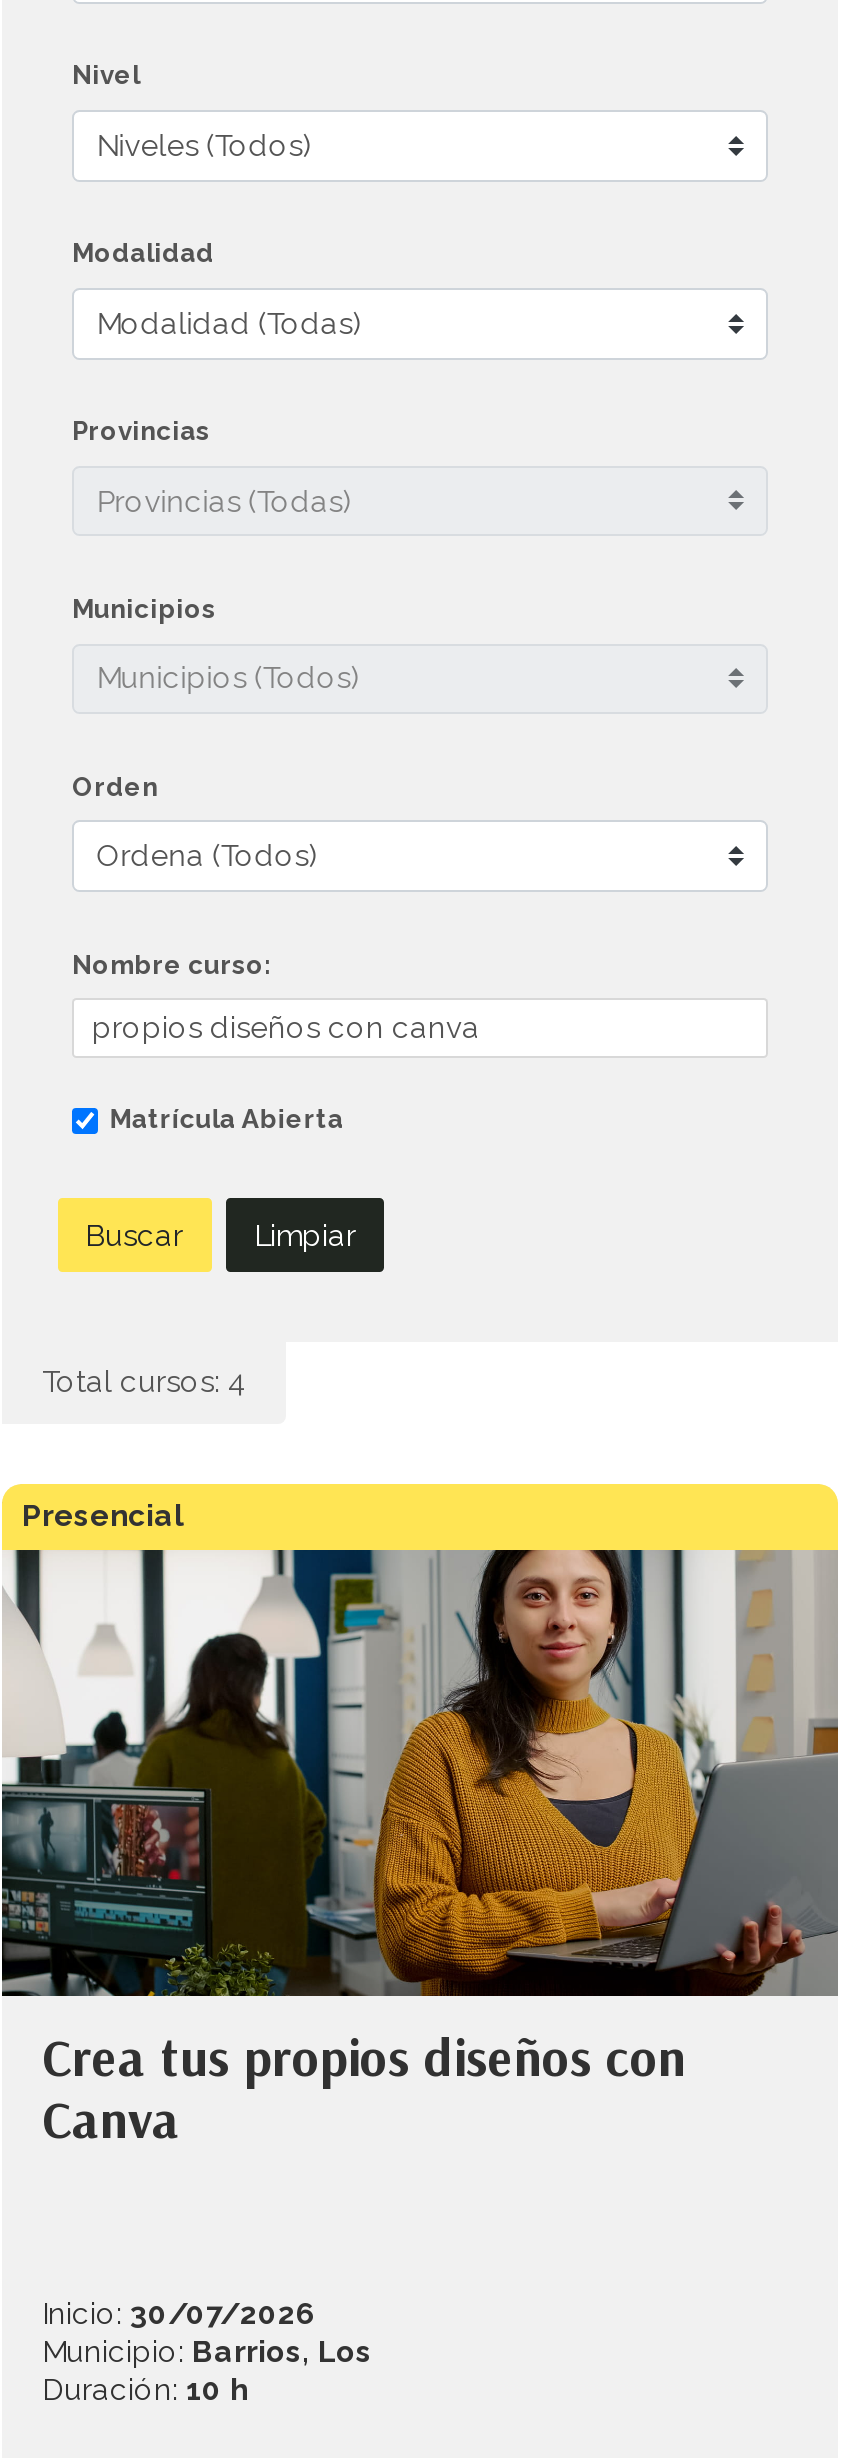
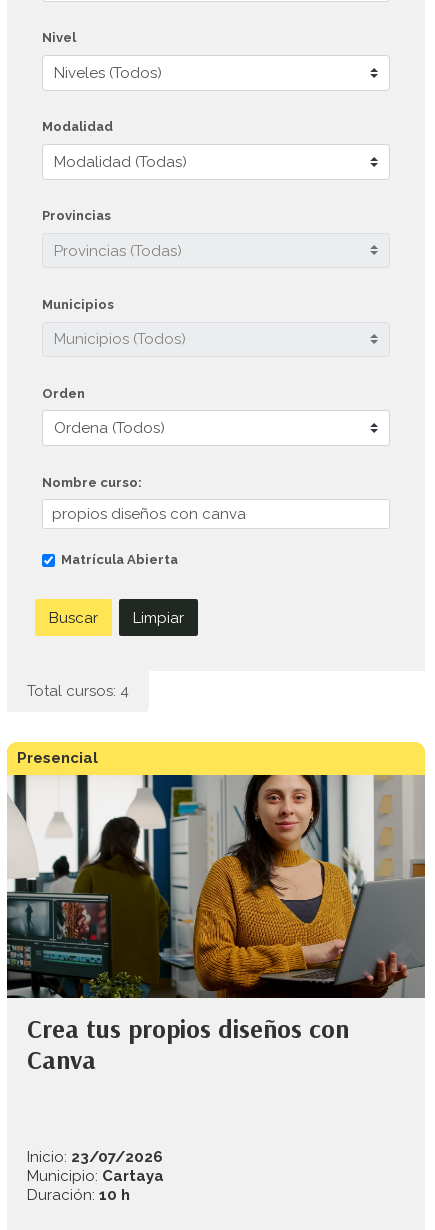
[42,2297,372,2371] Inicio: 30/07/2026 | Municipio: Barrios, Los -> [27,1148,164,1185] Inicio: 23/07/2026 | Municipio: Cartaya

